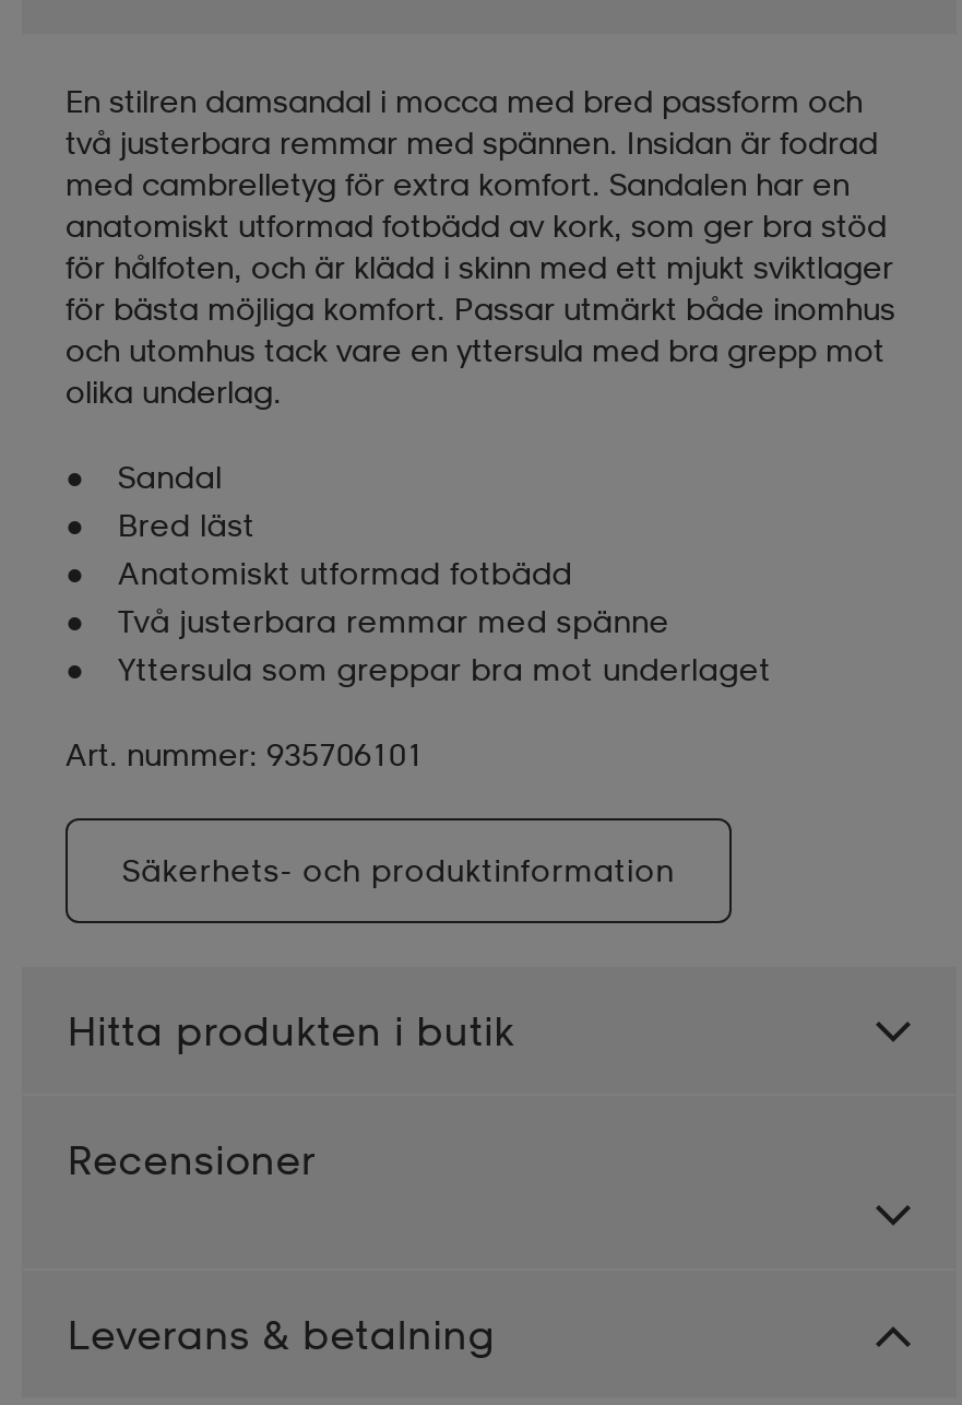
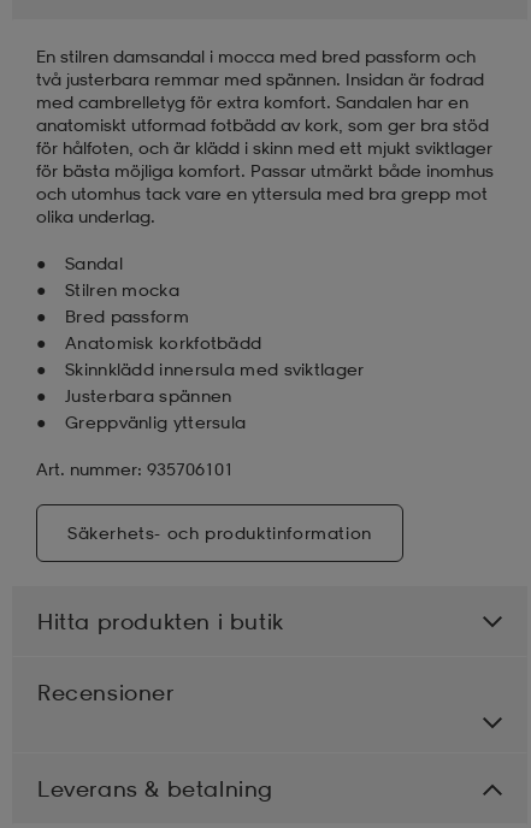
[118,505,771,686] Bred läst | Anatomiskt utformad fotbädd | Två justerbara remmar med spänne | Yttersula som greppar bra mot underlaget -> [65,279,364,431] Stilren mocka | Bred passform | Anatomisk korkfotbädd | Skinnklädd innersula med sviktlager | Justerbara spännen | Greppvänlig yttersula

